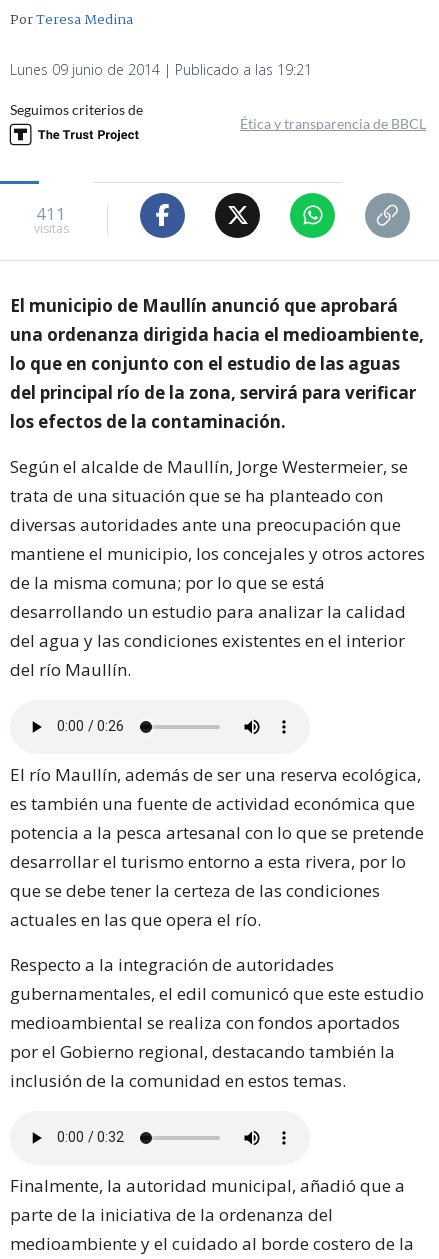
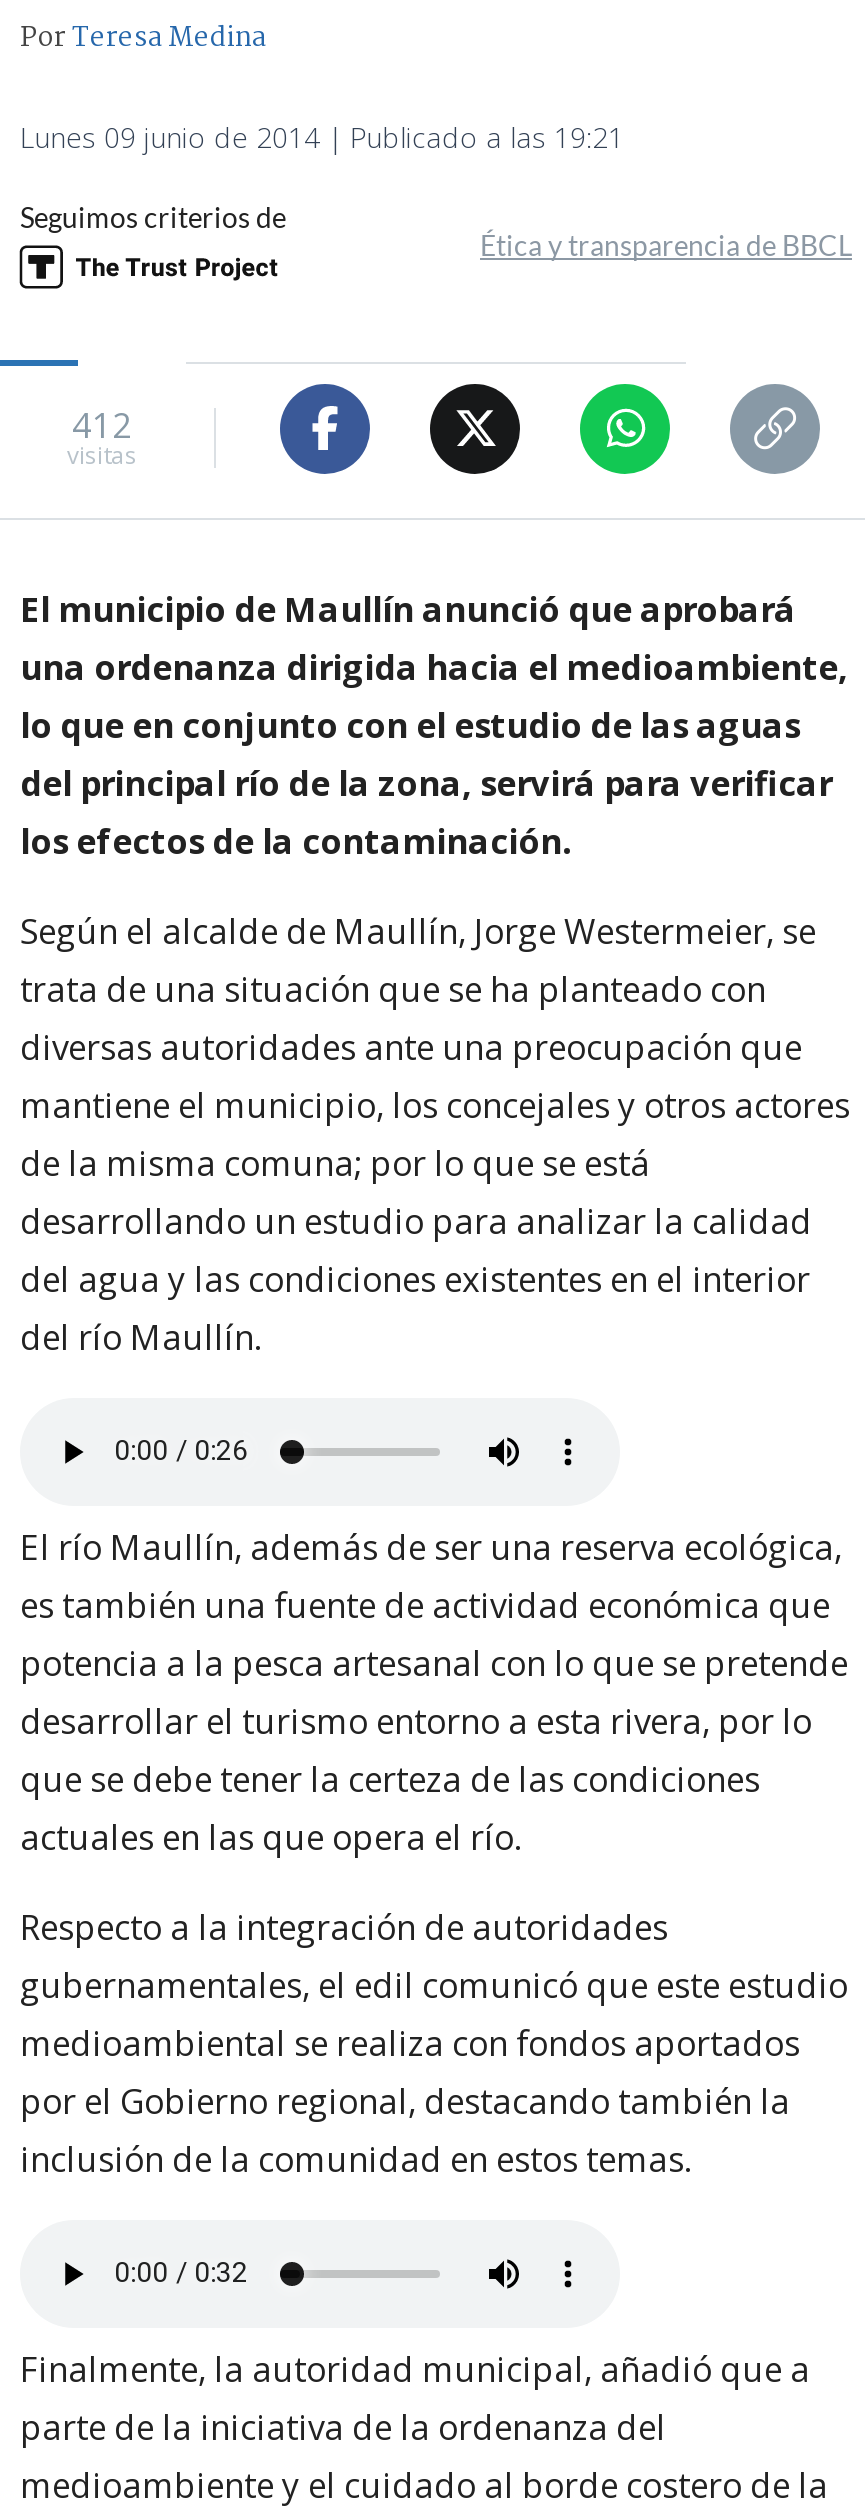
[36,202,66,225] 411 -> [72,403,132,449] 412

